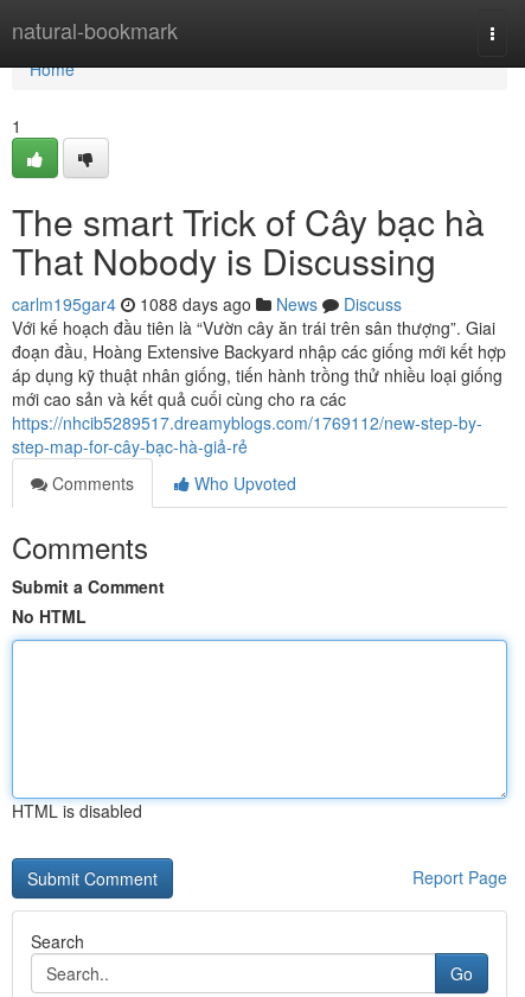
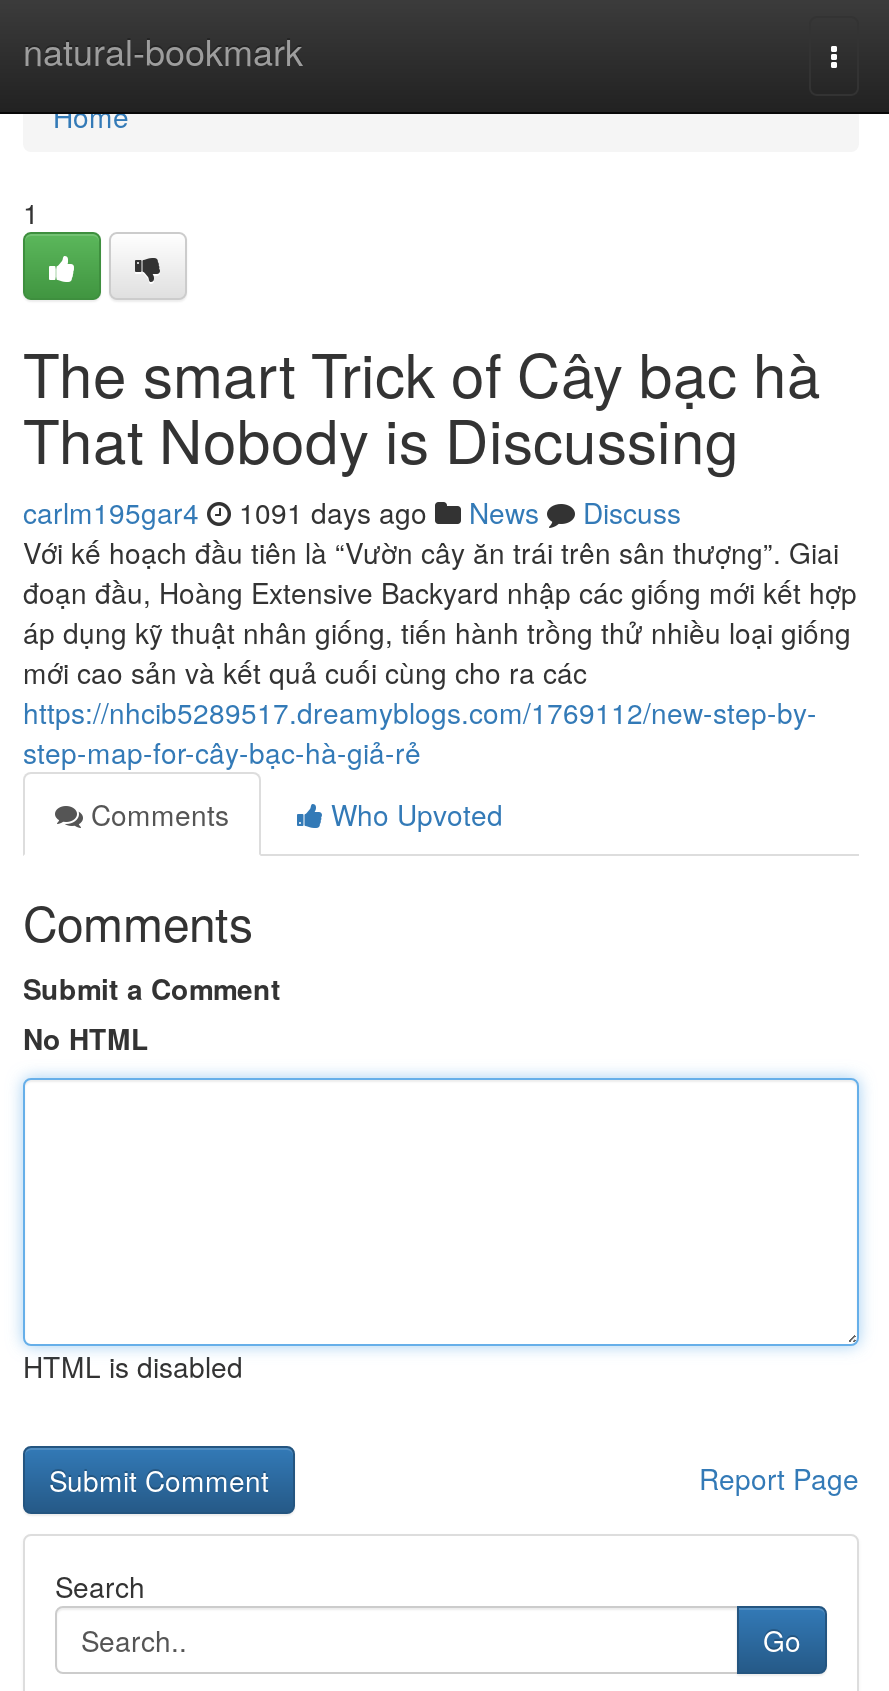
[12,292,402,316] carlm195gar4 1088 days ago News Discuss -> [23,492,681,532] carlm195gar4 1091 days ago News Discuss

